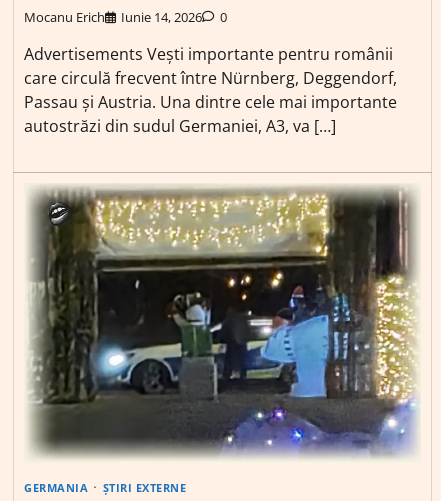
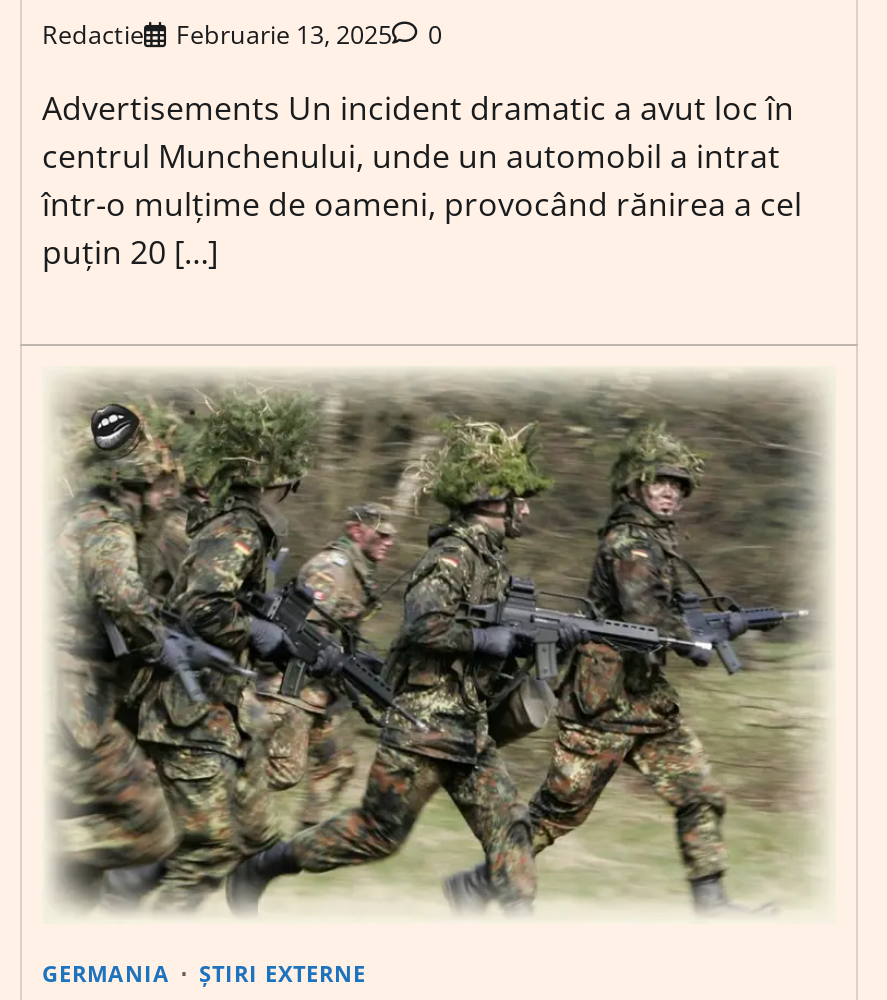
[24,8,202,26] Mocanu Erich | Iunie 14, 2026 -> [42,16,392,52] Redactie | Februarie 13, 2025
[24,43,397,137] Advertisements Vești importante pentru românii | care circulă frecvent între Nürnberg, Deggendorf, | Passau și Austria. Una dintre cele mai importante | autostrăzi din sudul Germaniei, A3, va […] -> [42,86,802,274] Advertisements Un incident dramatic a avut loc în | centrul Munchenului, unde un automobil a intrat | într-o mulțime de oameni, provocând rănirea a cel | puțin 20 […]
[29,191,416,457] [image] -> [54,383,824,911] [image]

